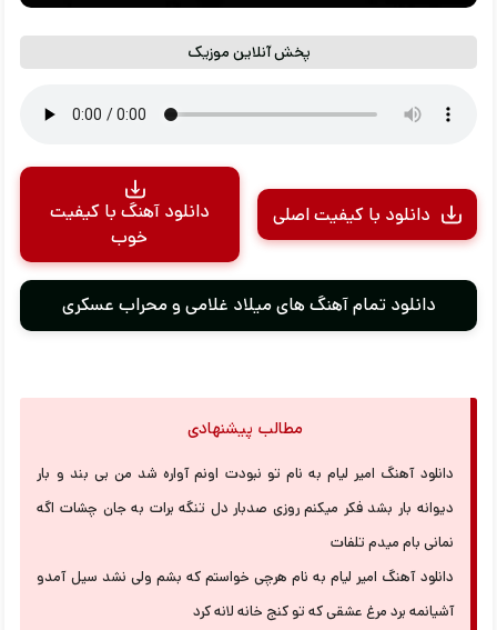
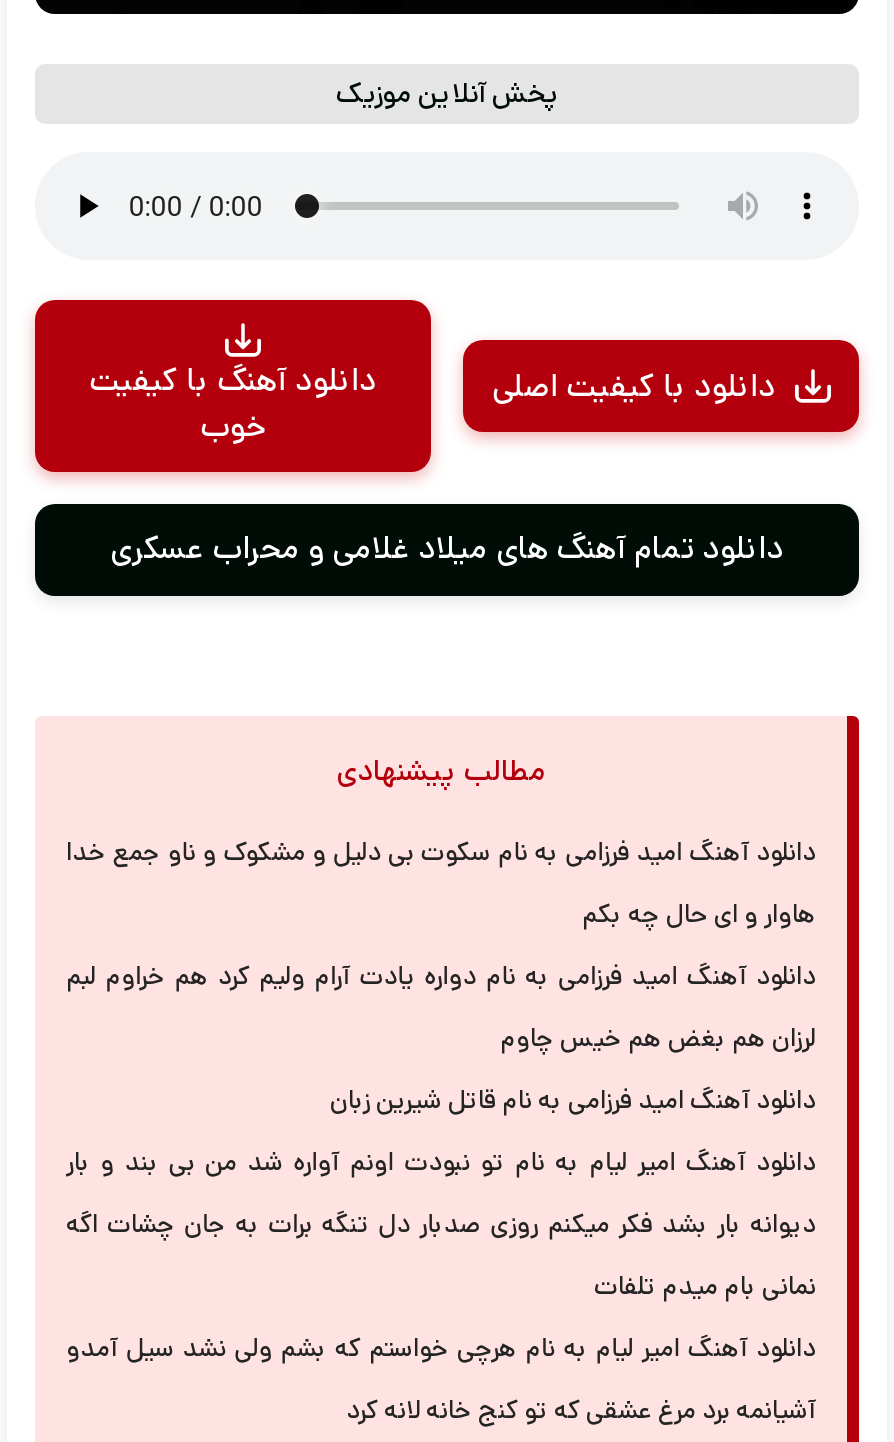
none -> [66,833,816,1119] دانلود آهنگ امید فرزامی به نام سکوت بی دلیل و مشکوک و ناو جمع خدا | هاوار و ای حال چه بکم | دانلود آهنگ امید فرزامی به نام دواره یادت آرام ولیم کرد هم خراوم لبم | لرزان هم بغض هم خیس چاوم | دانلود آهنگ امید فرزامی به نام قاتل شیرین زبان

